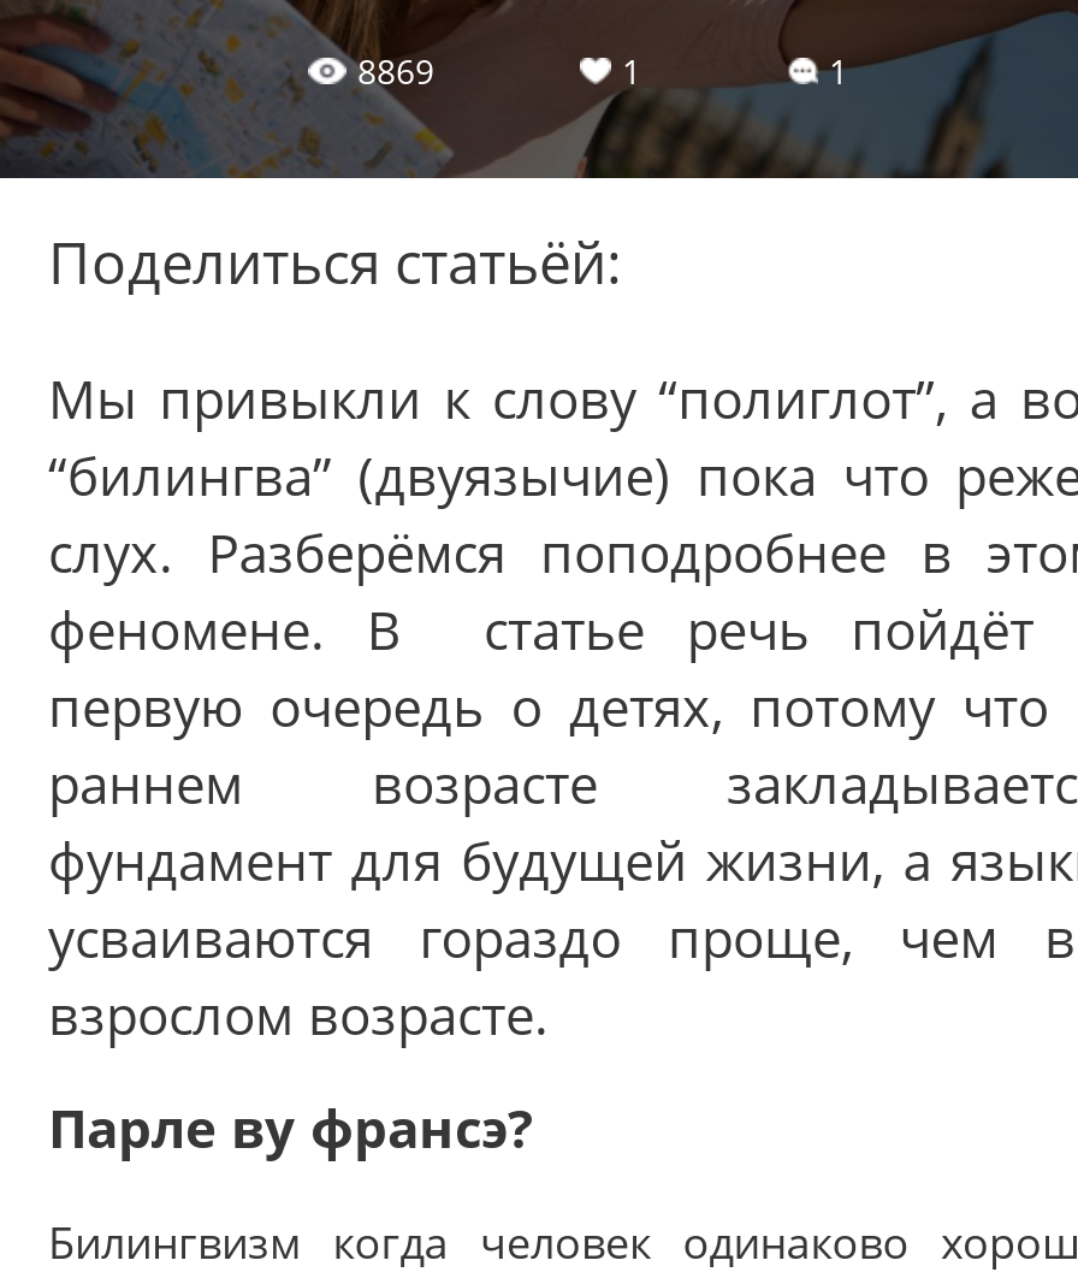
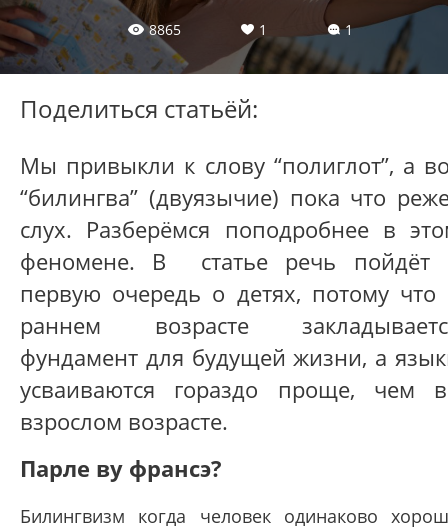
[357,48,434,94] 8869 -> [148,20,180,39] 8865

